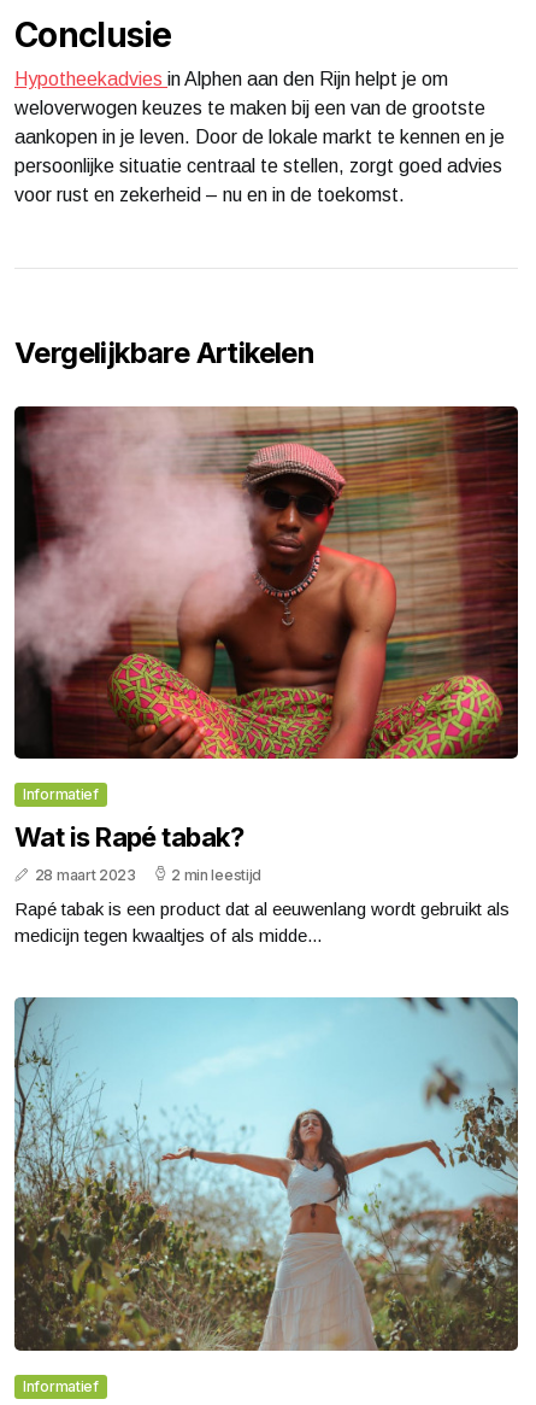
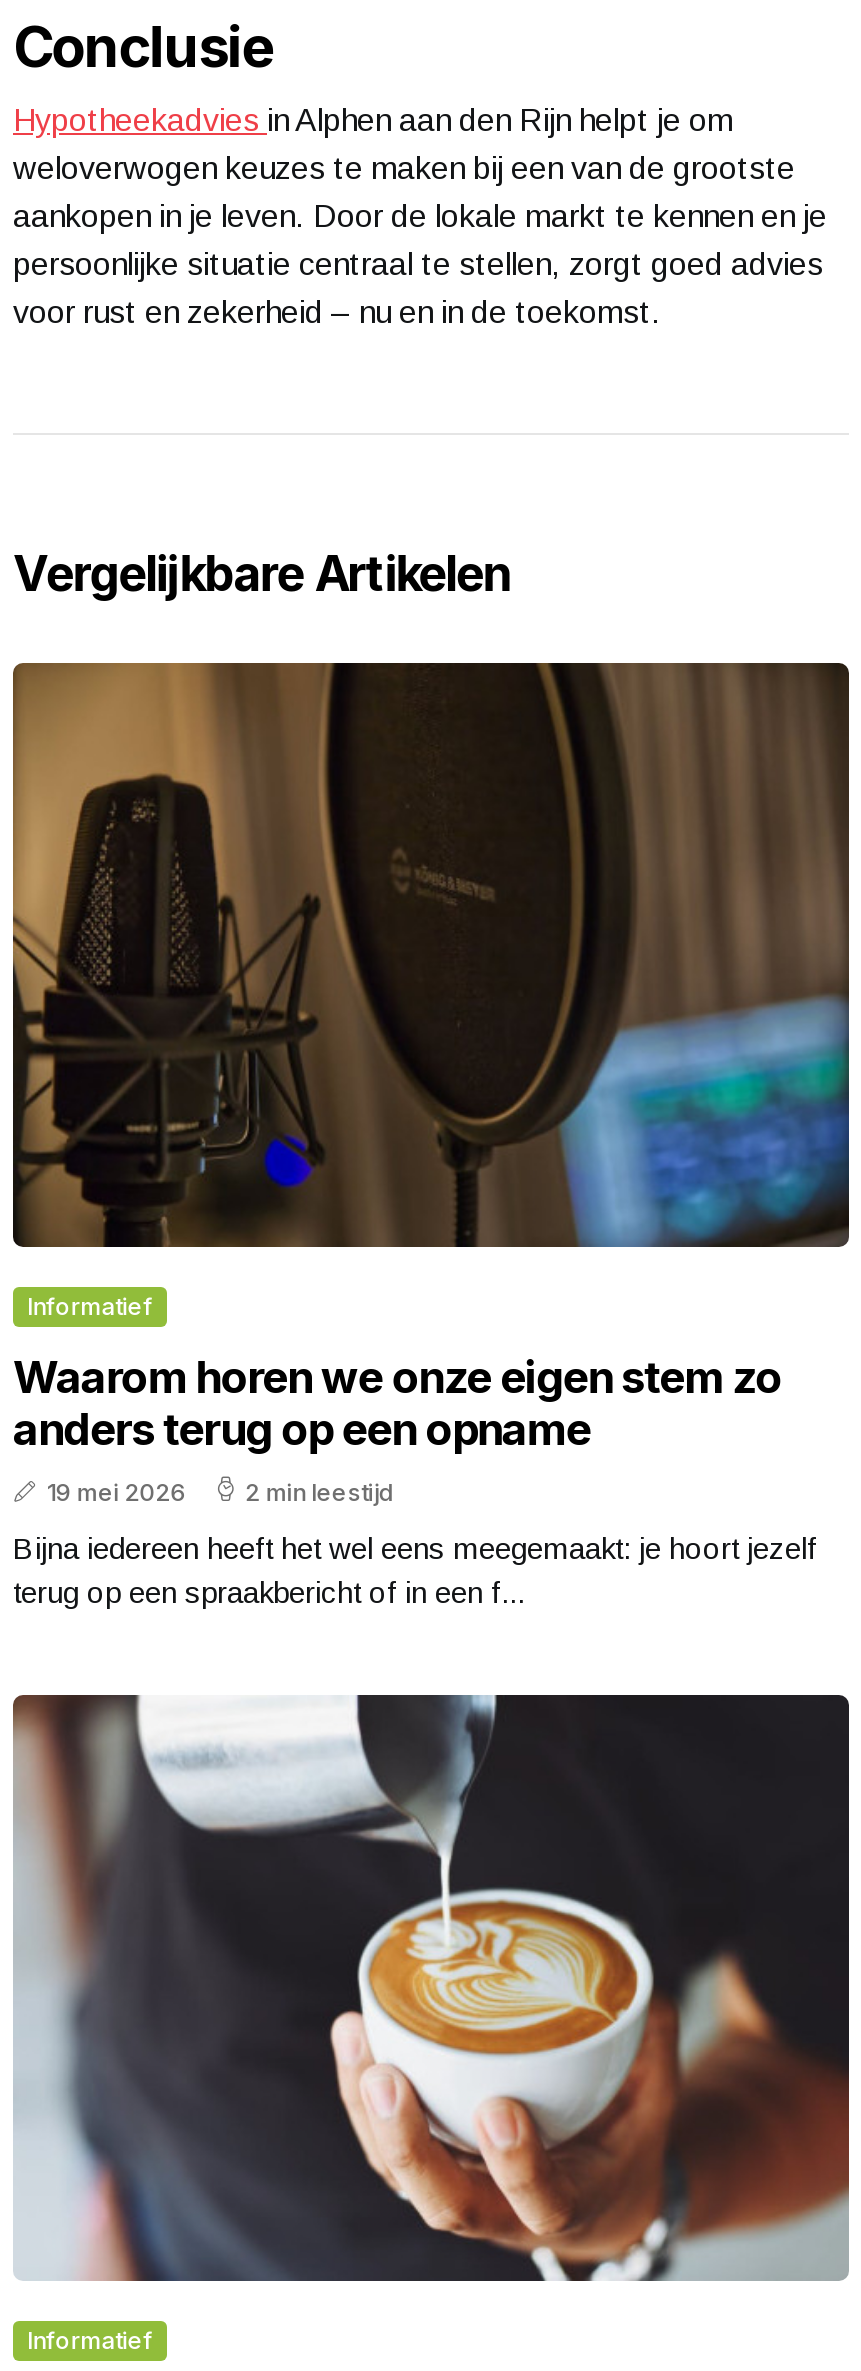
[13,405,519,760] [image] -> [11,661,851,1249] [image]
[14,822,243,884] Wat is Rapé tabak? | 28 maart 2023 -> [13,1352,782,1508] Waarom horen we onze eigen stem zo | anders terug op een opname | 19 mei 2026
[14,899,510,946] Rapé tabak is een product dat al eeuwenlang wordt gebruikt als | medicijn tegen kwaaltjes of als midde... -> [13,1532,817,1610] Bijna iedereen heeft het wel eens meegemaakt: je hoort jezelf | terug op een spraakbericht of in een f...
[13,996,519,1352] [image] -> [11,1693,851,2283] [image]

